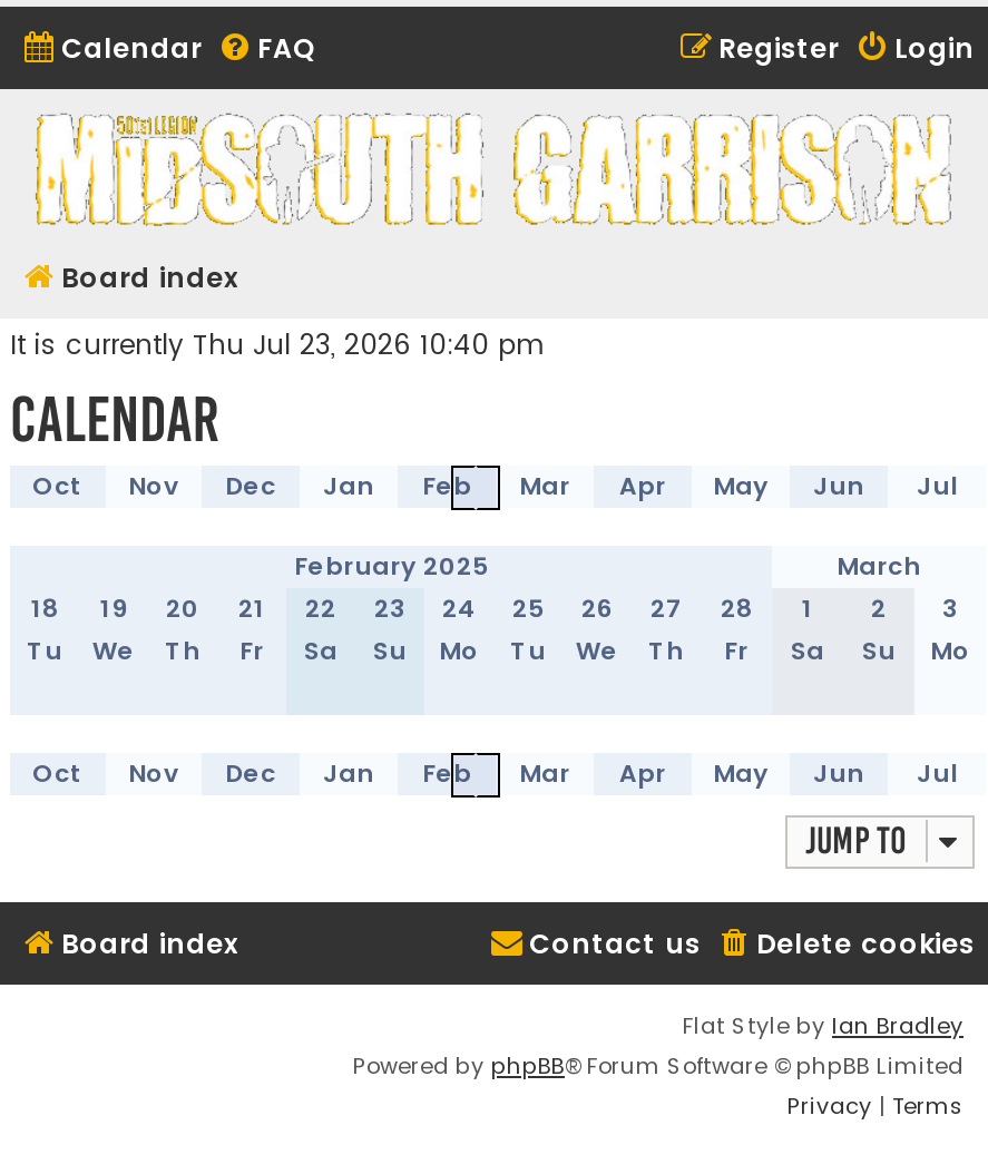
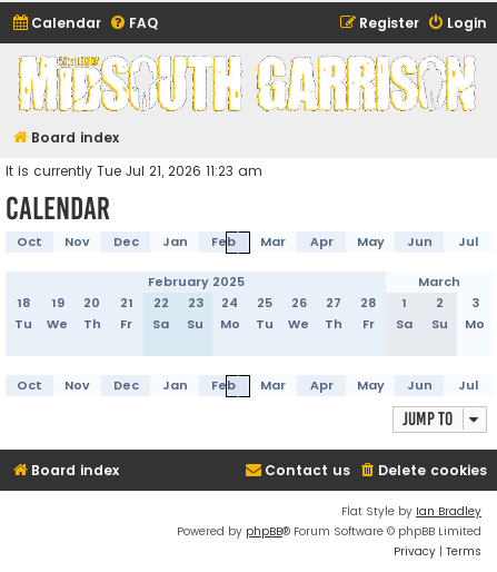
[10,326,545,364] It is currently Thu Jul 23, 2026 10:40 pm -> [6,162,262,181] It is currently Tue Jul 21, 2026 11:23 am

